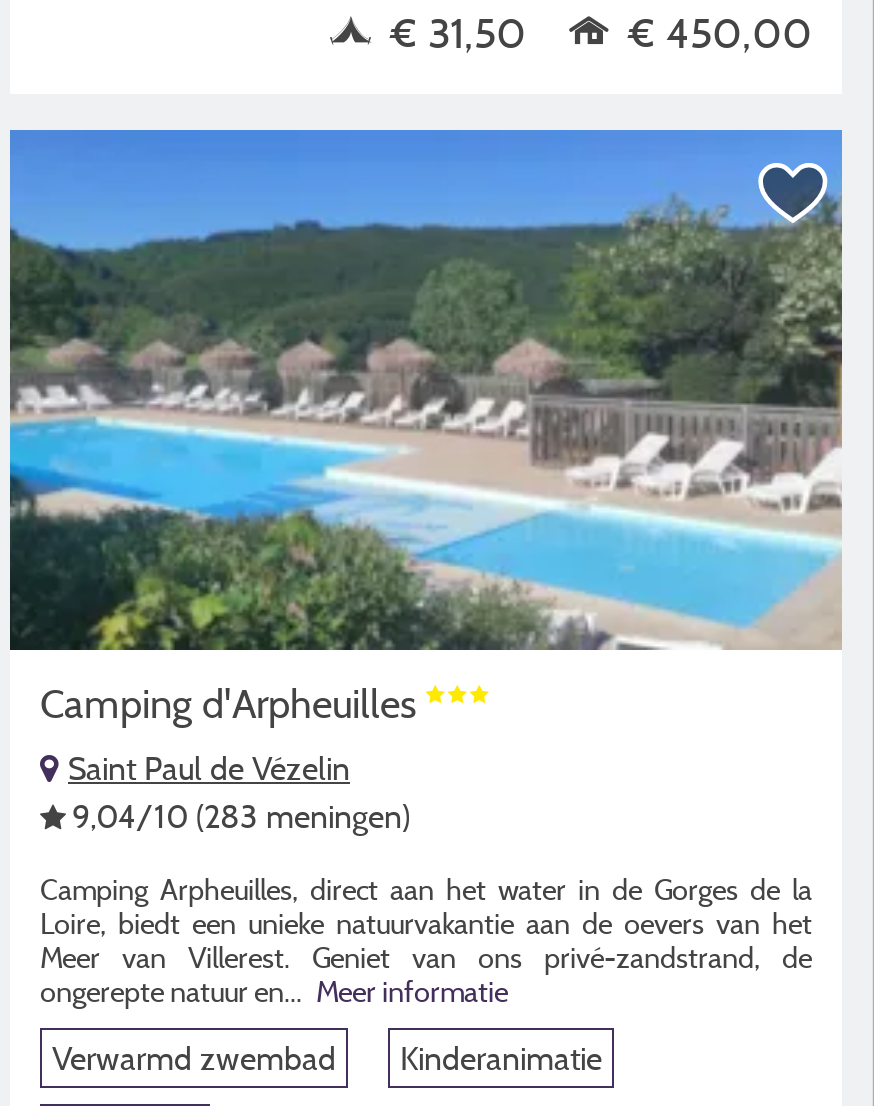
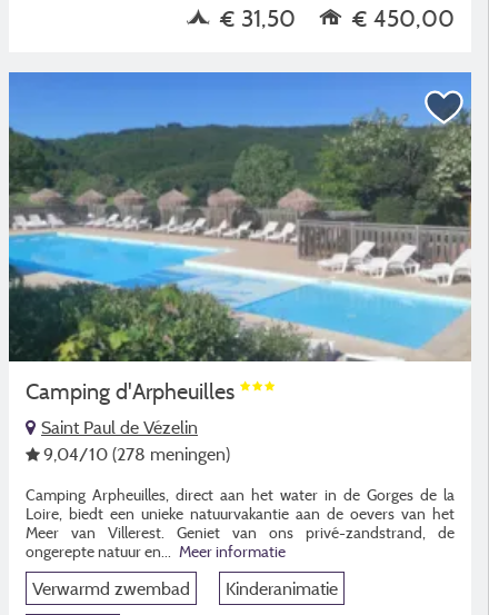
[72,796,410,836] 9,04/10 (283 meningen) -> [43,443,230,465] 9,04/10 (278 meningen)

